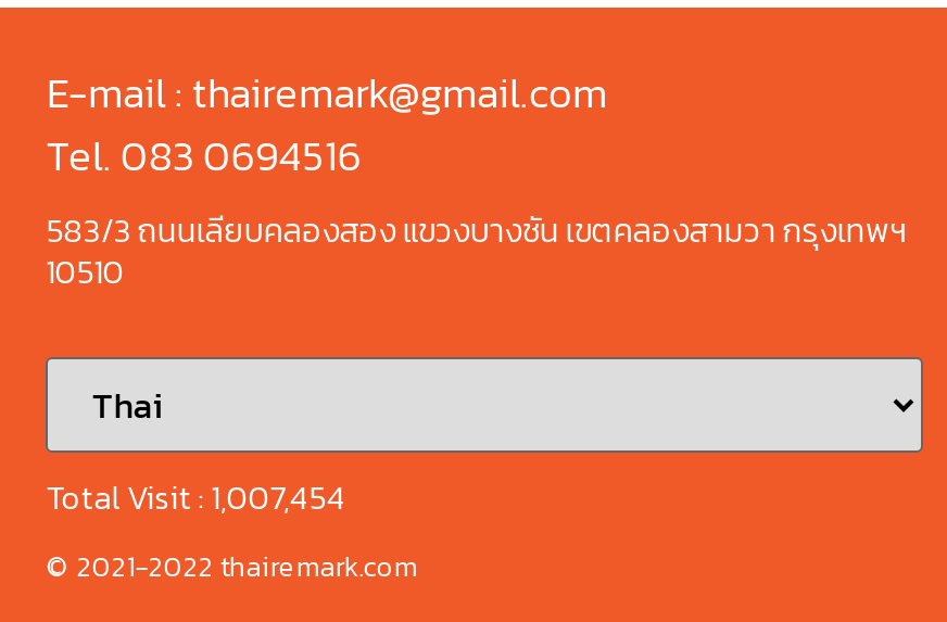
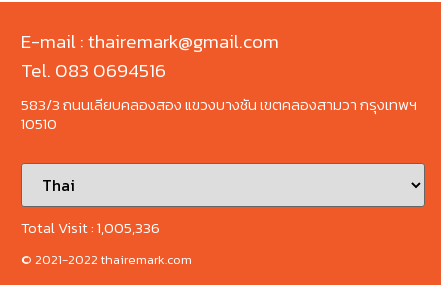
[46,472,346,522] Total Visit : 1,007,454 -> [21,216,160,239] Total Visit : 1,005,336

